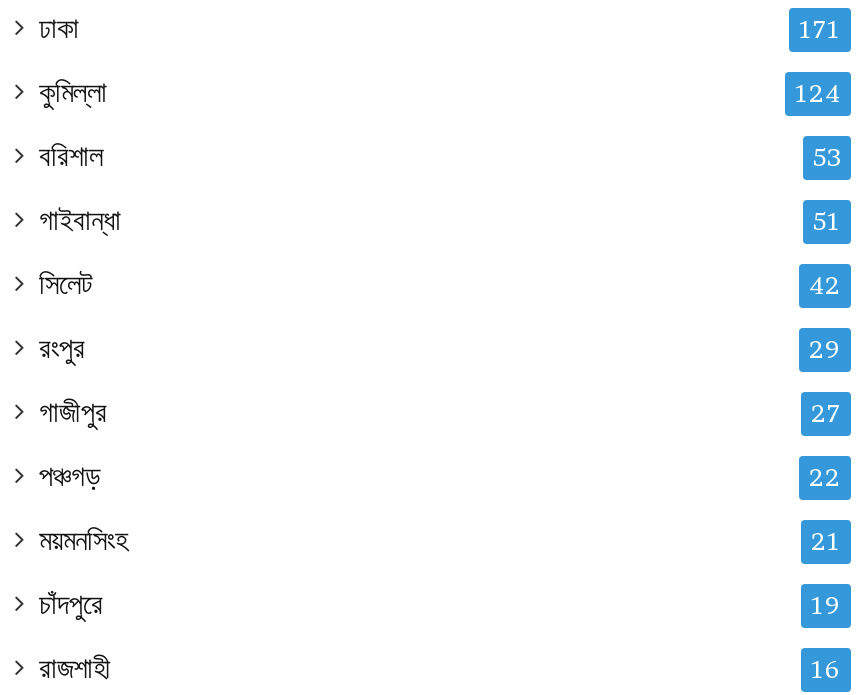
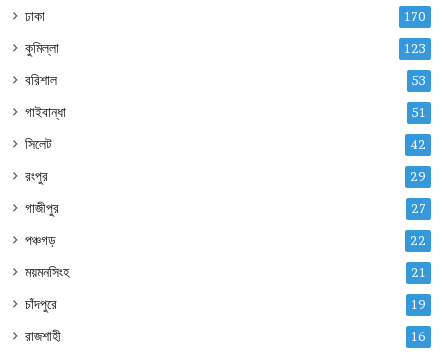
[799,14,841,44] 171 -> [404,9,426,24] 170
[795,78,841,108] 124 -> [404,41,426,56] 123

